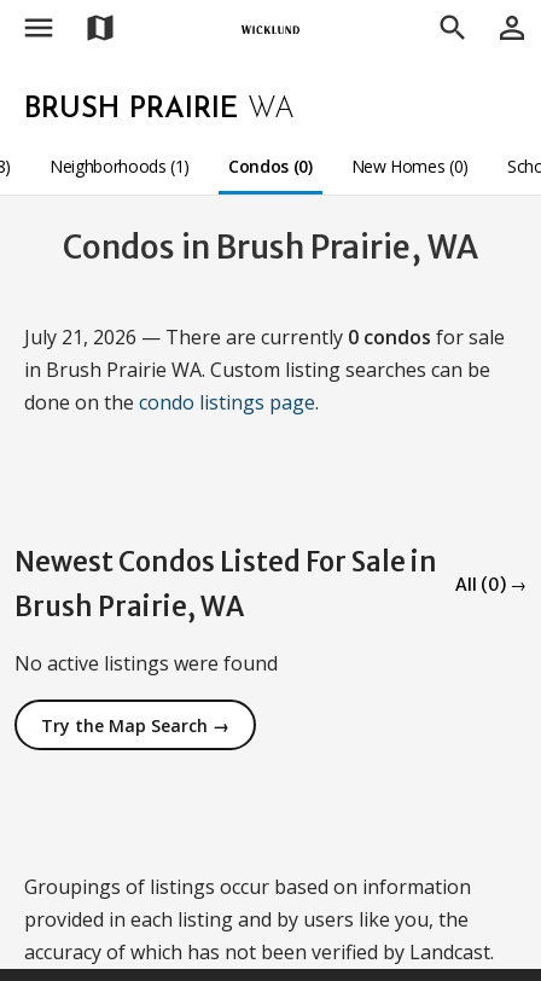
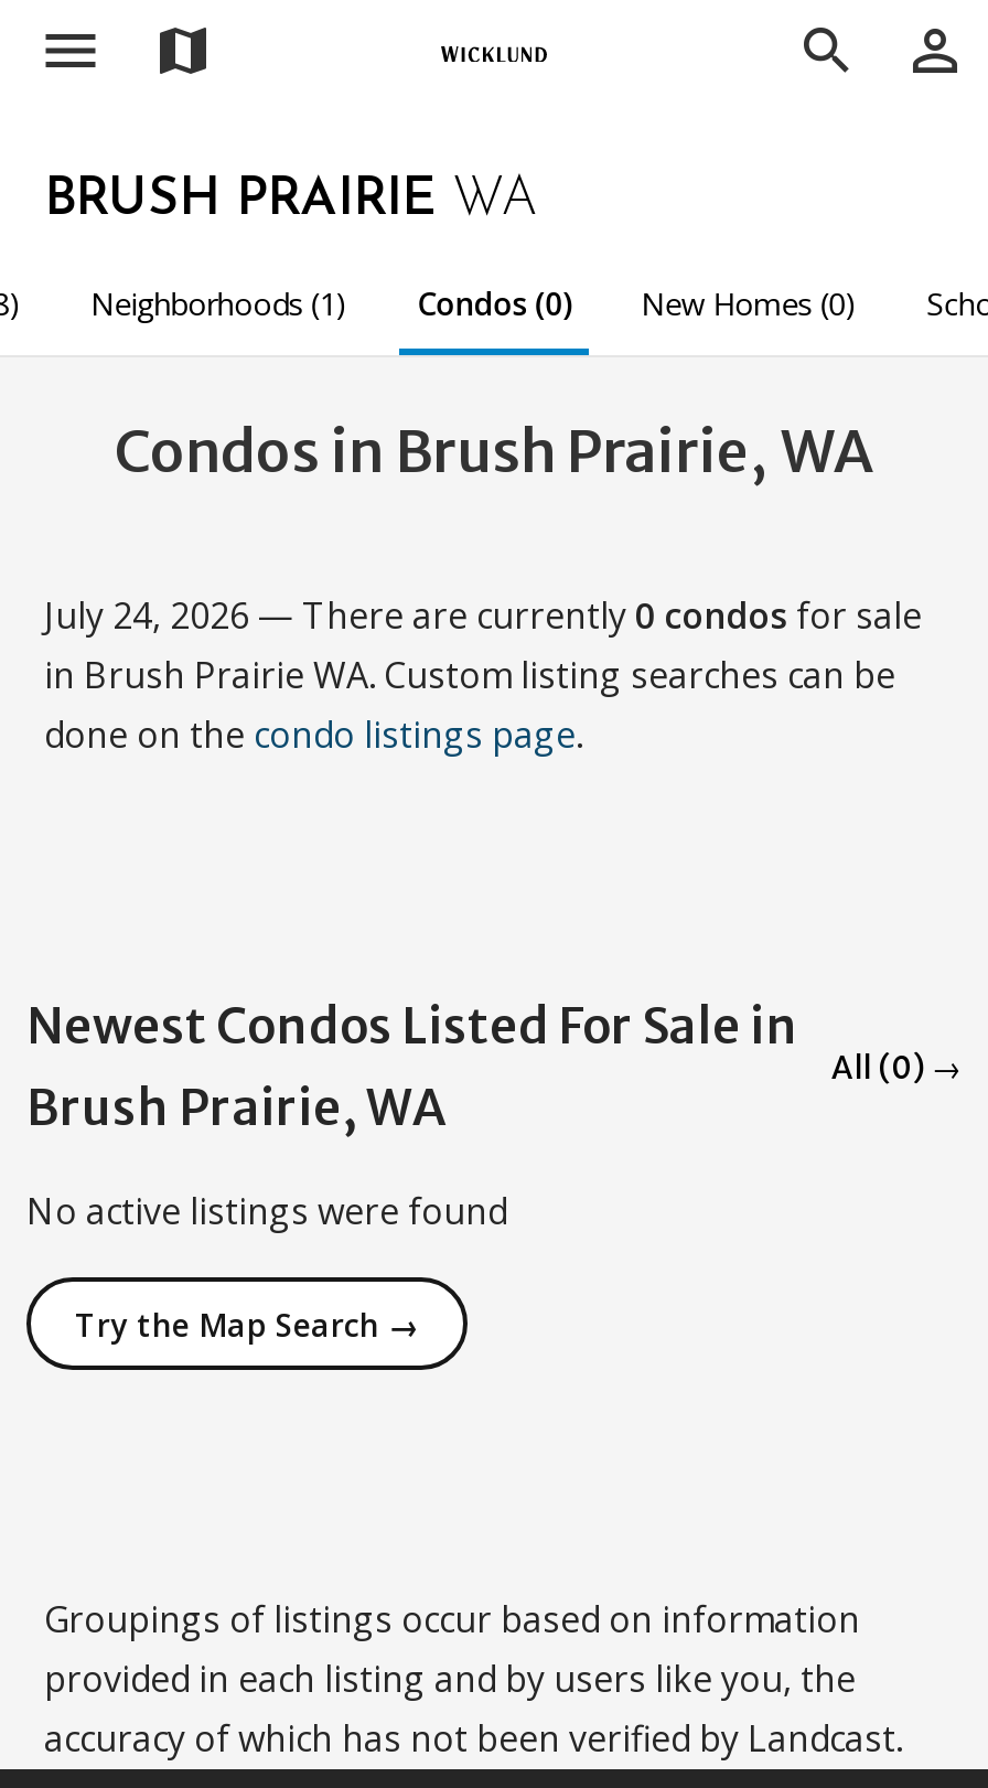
[24,324,505,351] July 21, 2026 — There are currently 0 condos for sale -> [44,592,922,640] July 24, 2026 — There are currently 0 condos for sale

